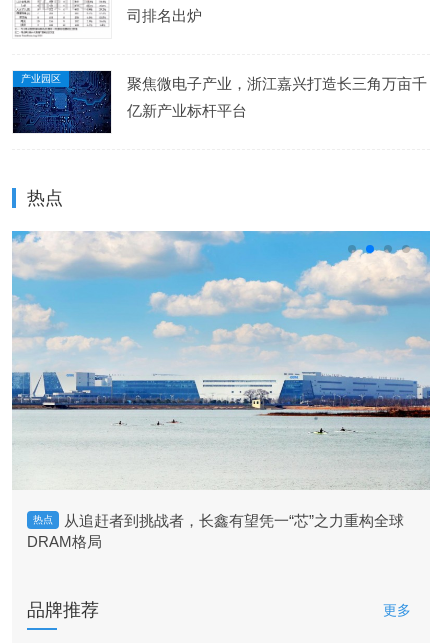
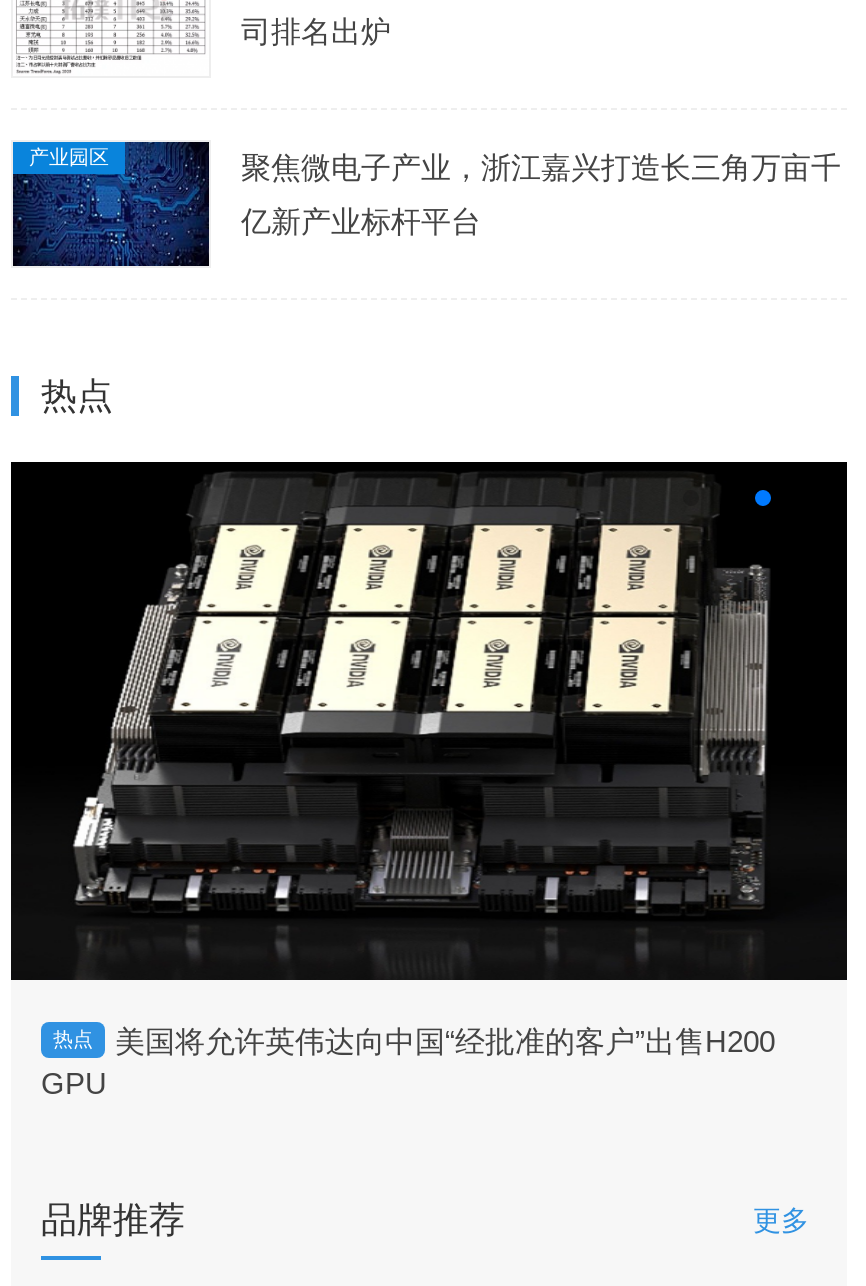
[11,230,431,550] [image] | 从追赶者到挑战者，长鑫有望凭一“芯”之力重构全球 | DRAM格局 -> [9,460,849,1100] [image] | 美国将允许英伟达向中国“经批准的客户”出售H200 | GPU

